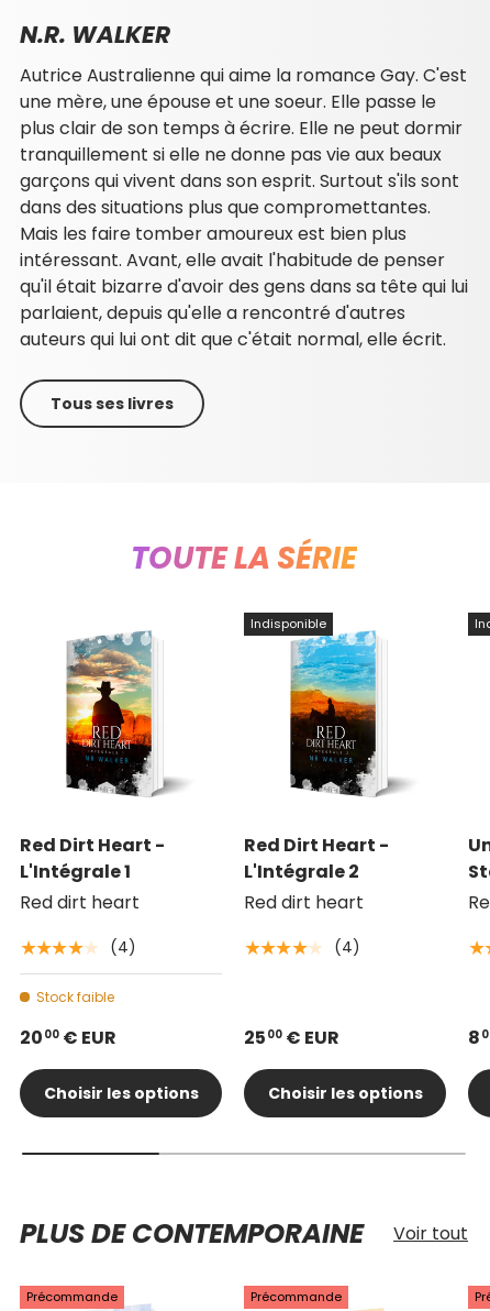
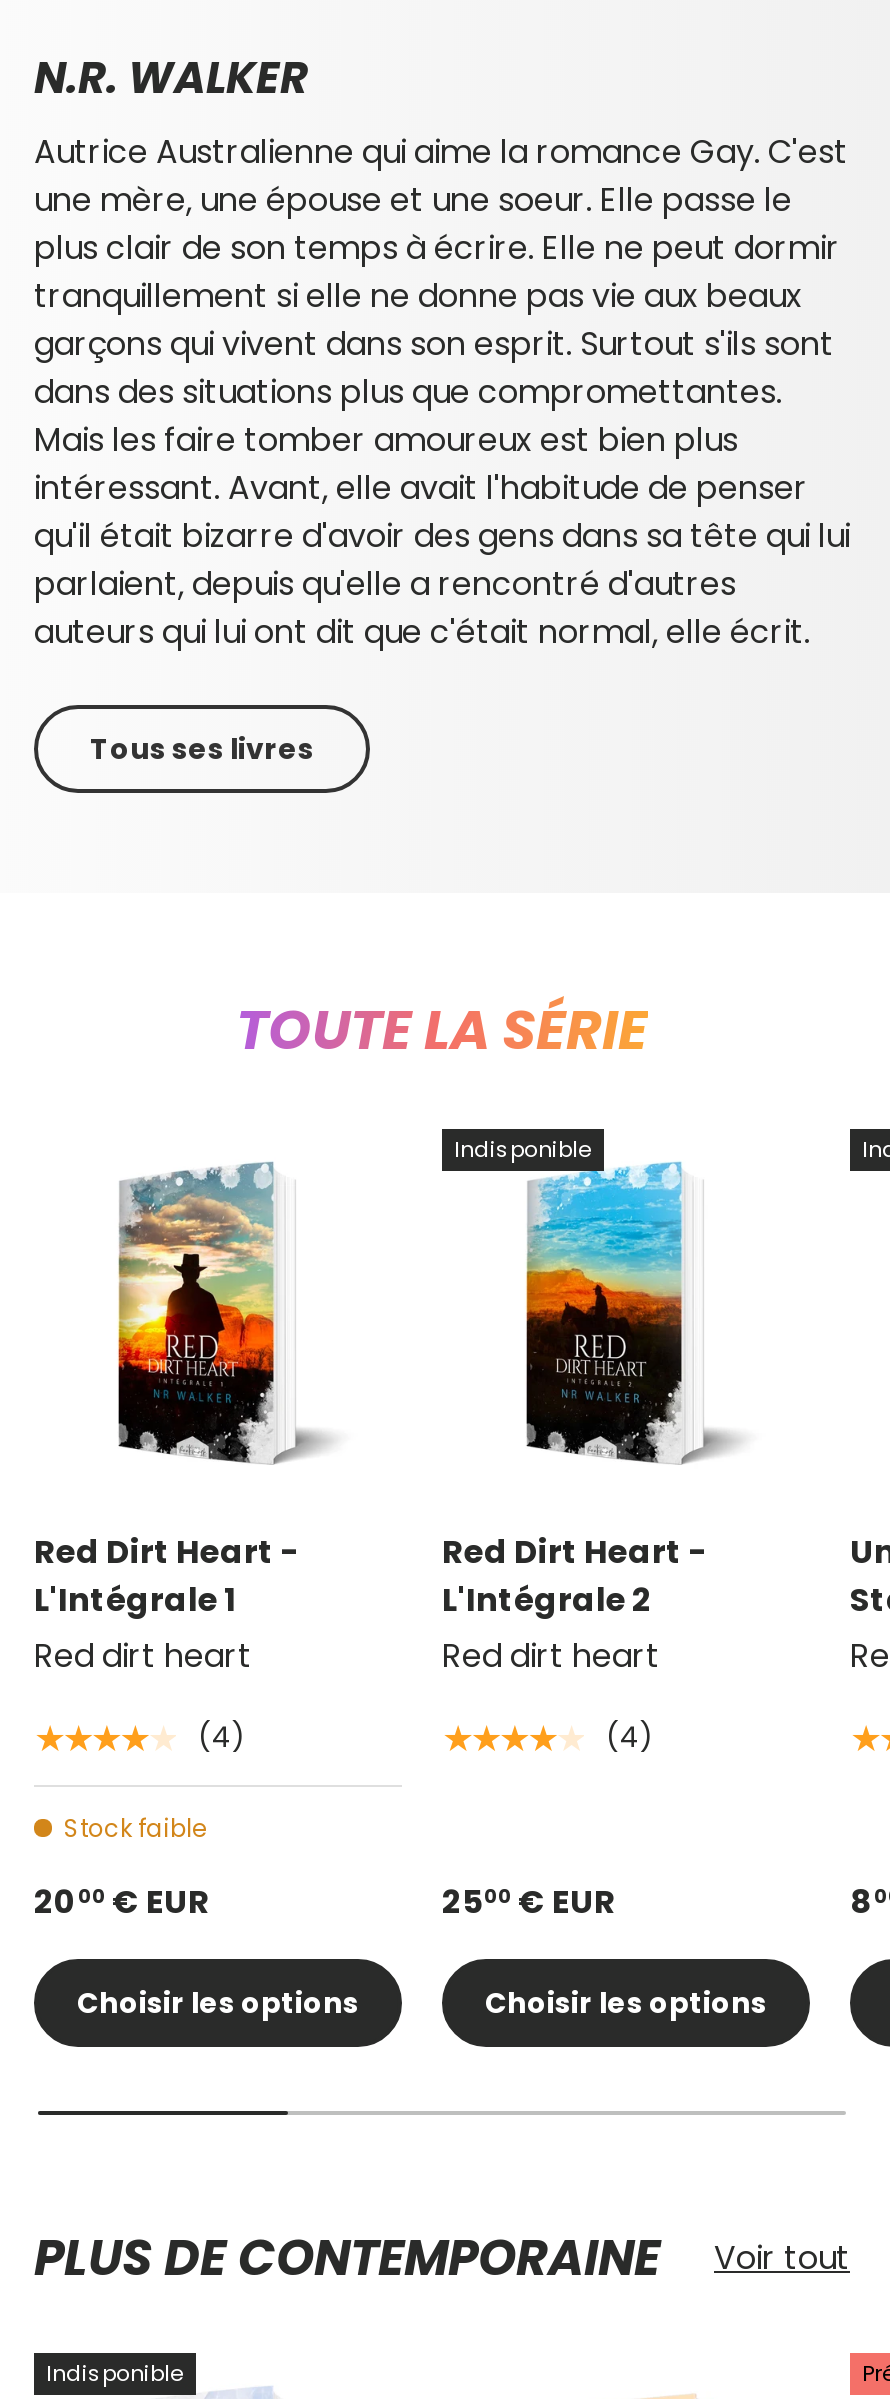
[26,1288,118,1306] Précommande -> [46,2358,184,2390] Indisponible
[250,1288,342,1306] Précommande -> none

